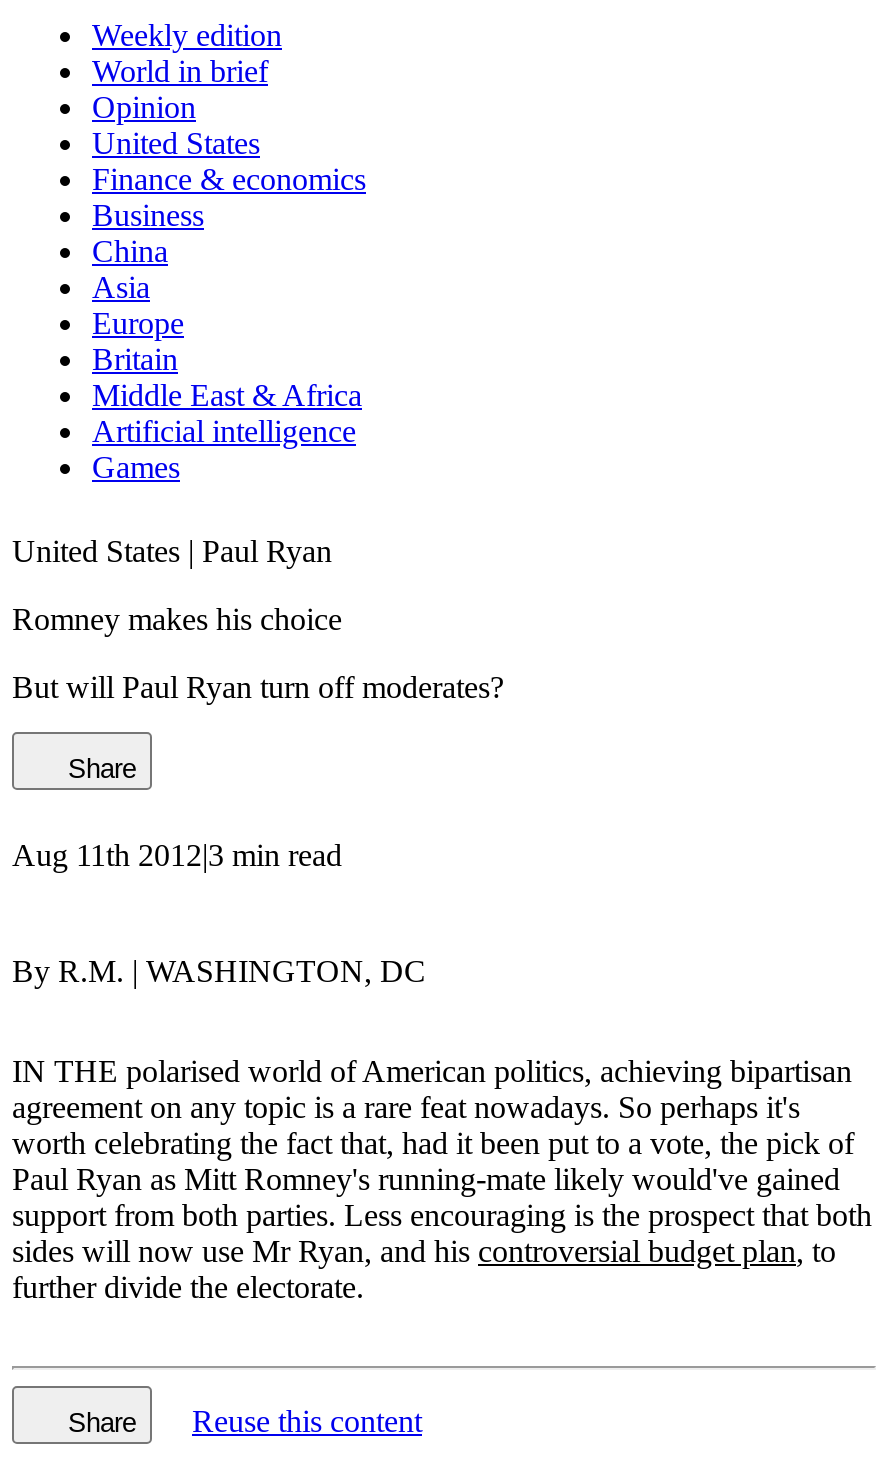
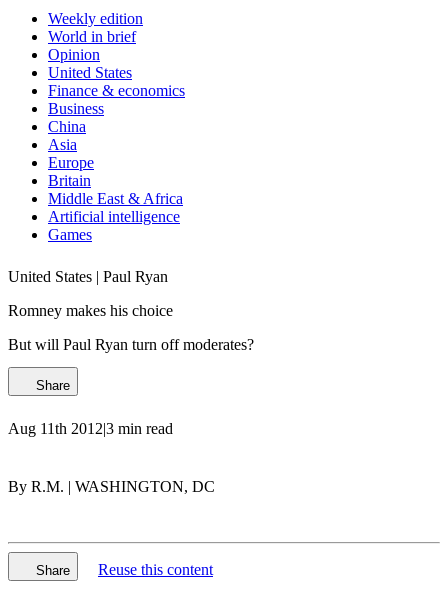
[12,1054,872,1304] IN THE polarised world of American politics, achieving bipartisan | agreement on any topic is a rare feat nowadays. So perhaps it's | worth celebrating the fact that, had it been put to a vote, the pick of | Paul Ryan as Mitt Romney's running-mate likely would've gained | support from both parties. Less encouraging is the prospect that both | sides will now use Mr Ryan, and his controversial budget plan, to | further divide the electorate. -> none

